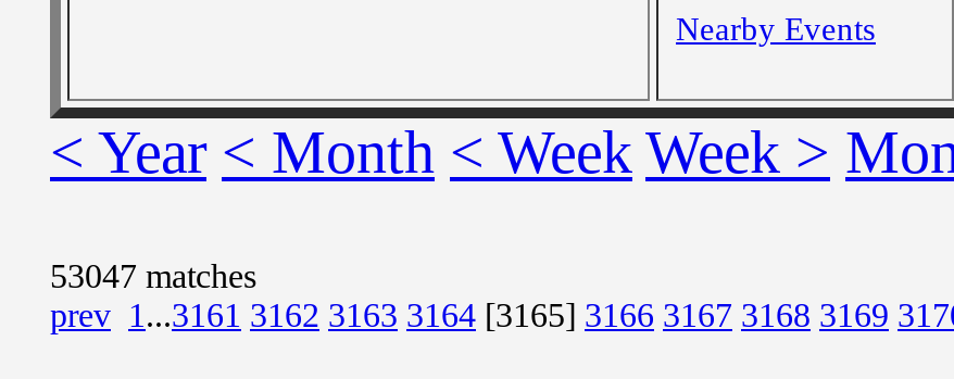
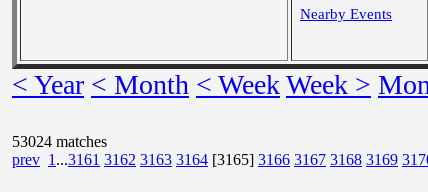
[50,257,256,294] 53047 matches -> [12,133,107,150] 53024 matches

